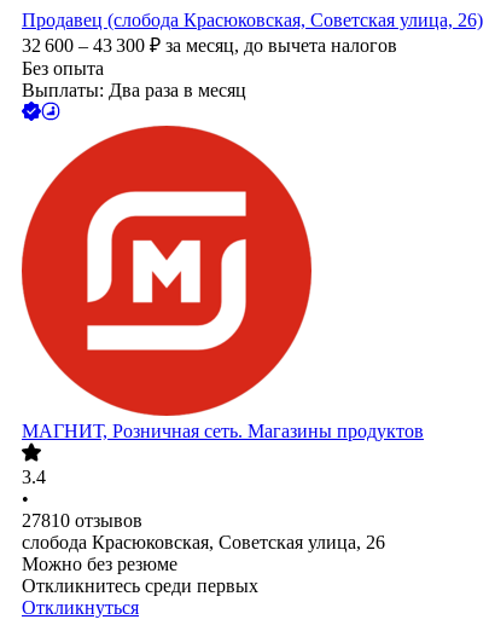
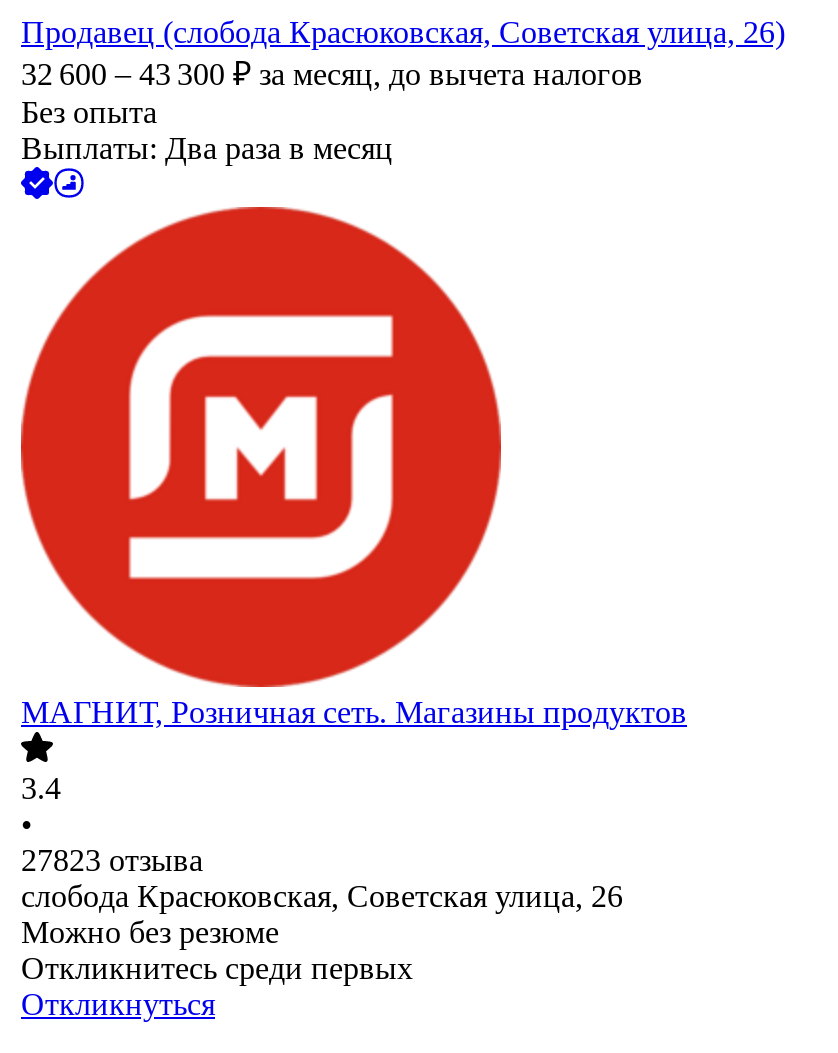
[22,511,142,531] 27810 отзывов -> [21,844,203,878] 27823 отзыва

